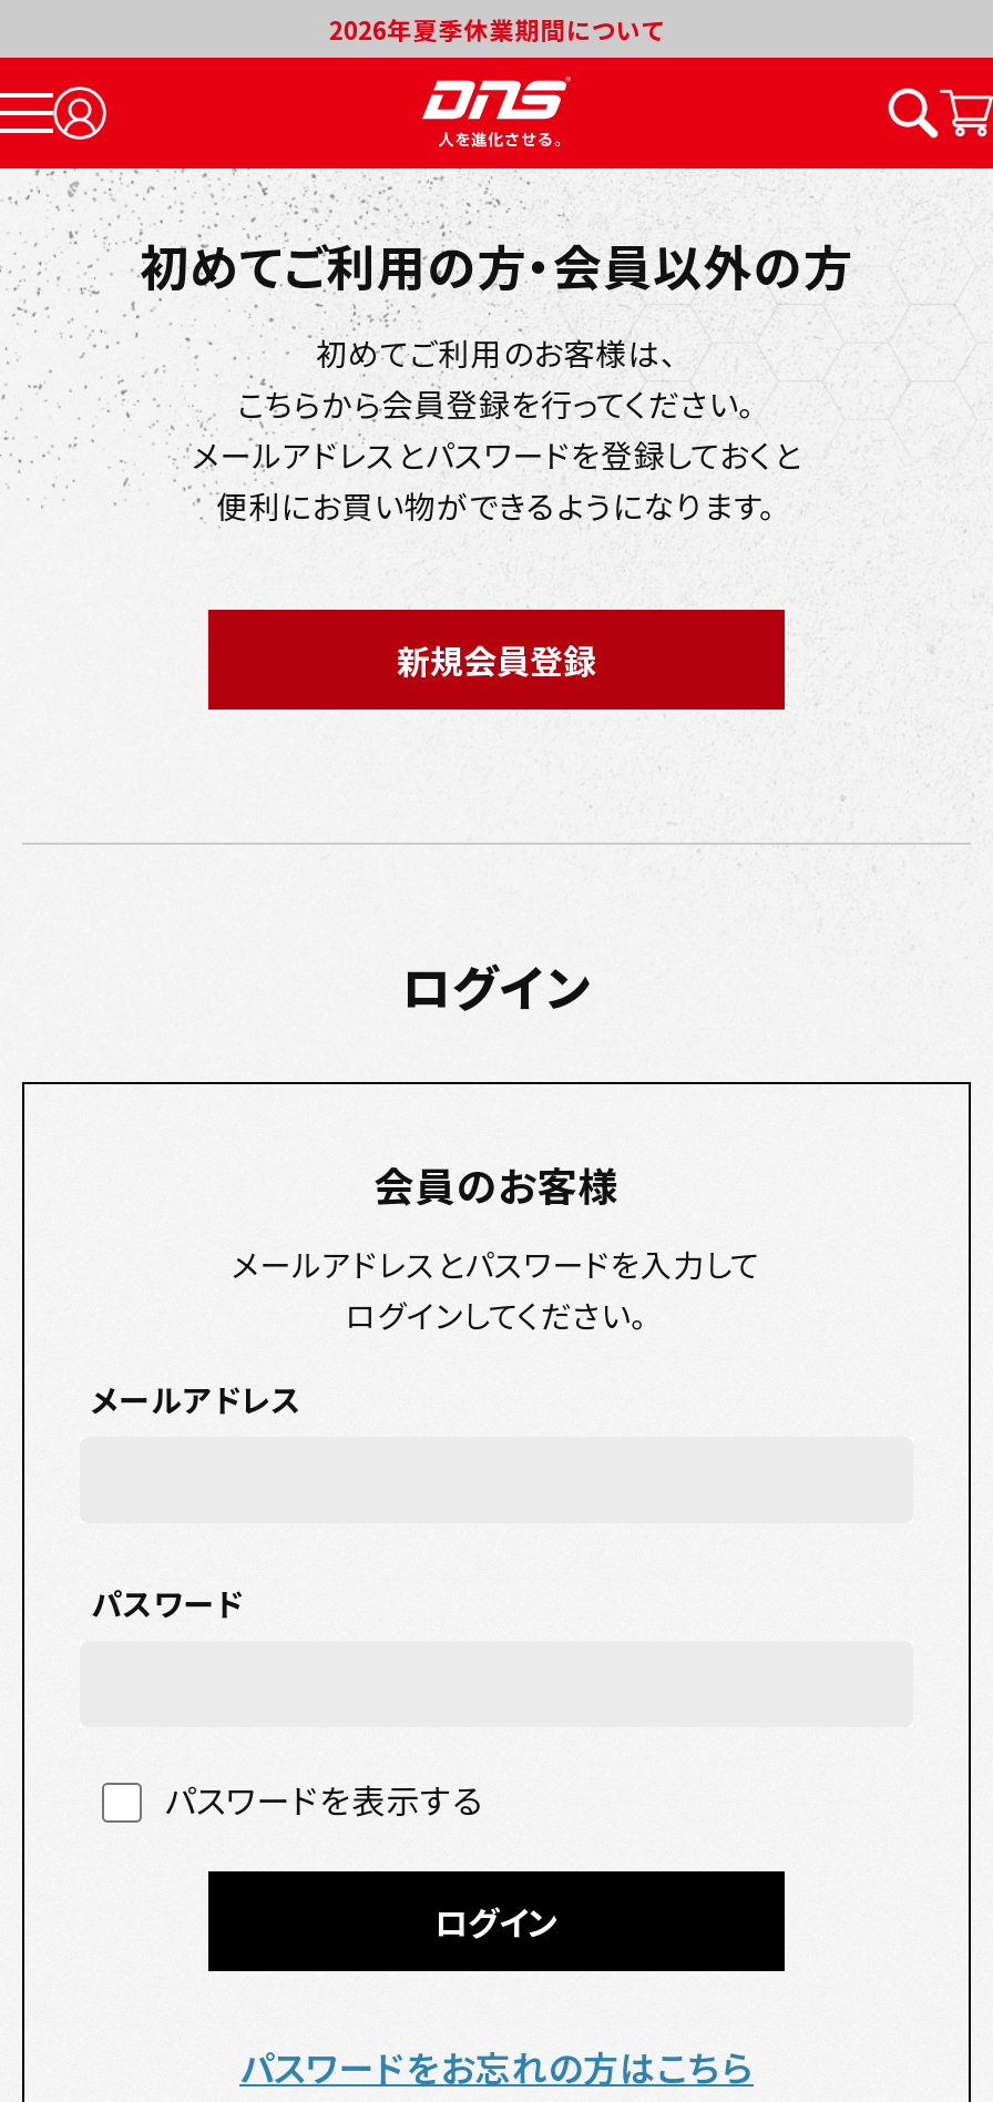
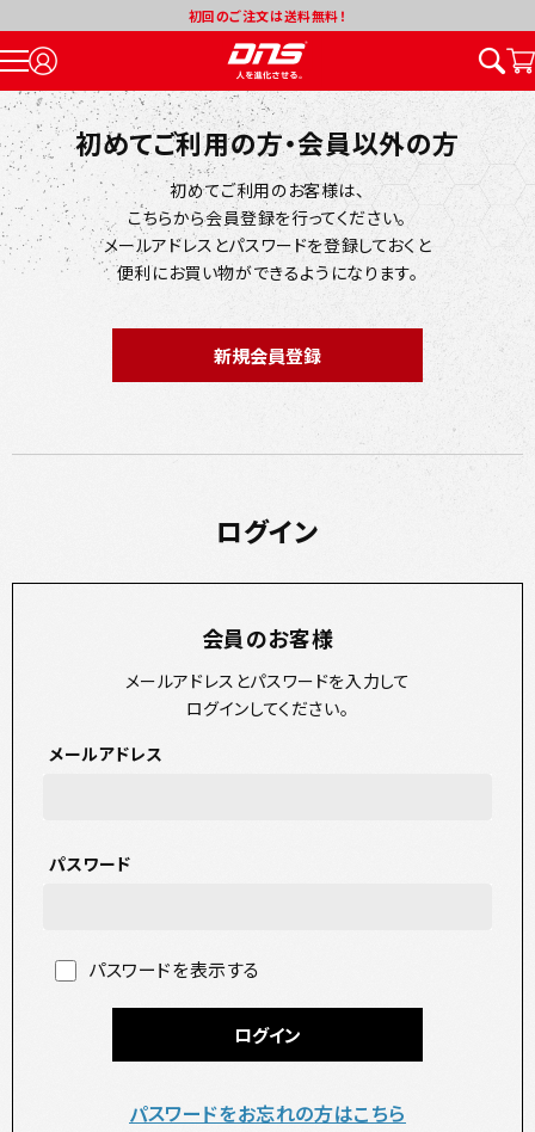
[329,11,664,47] 2026年夏季休業期間について -> [188,6,347,25] 初回のご注文は送料無料！

